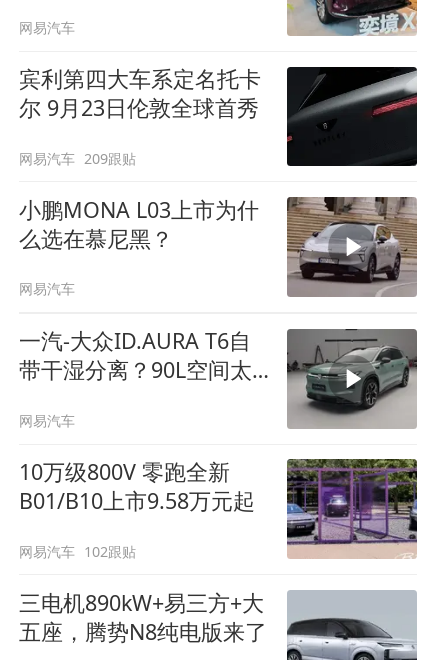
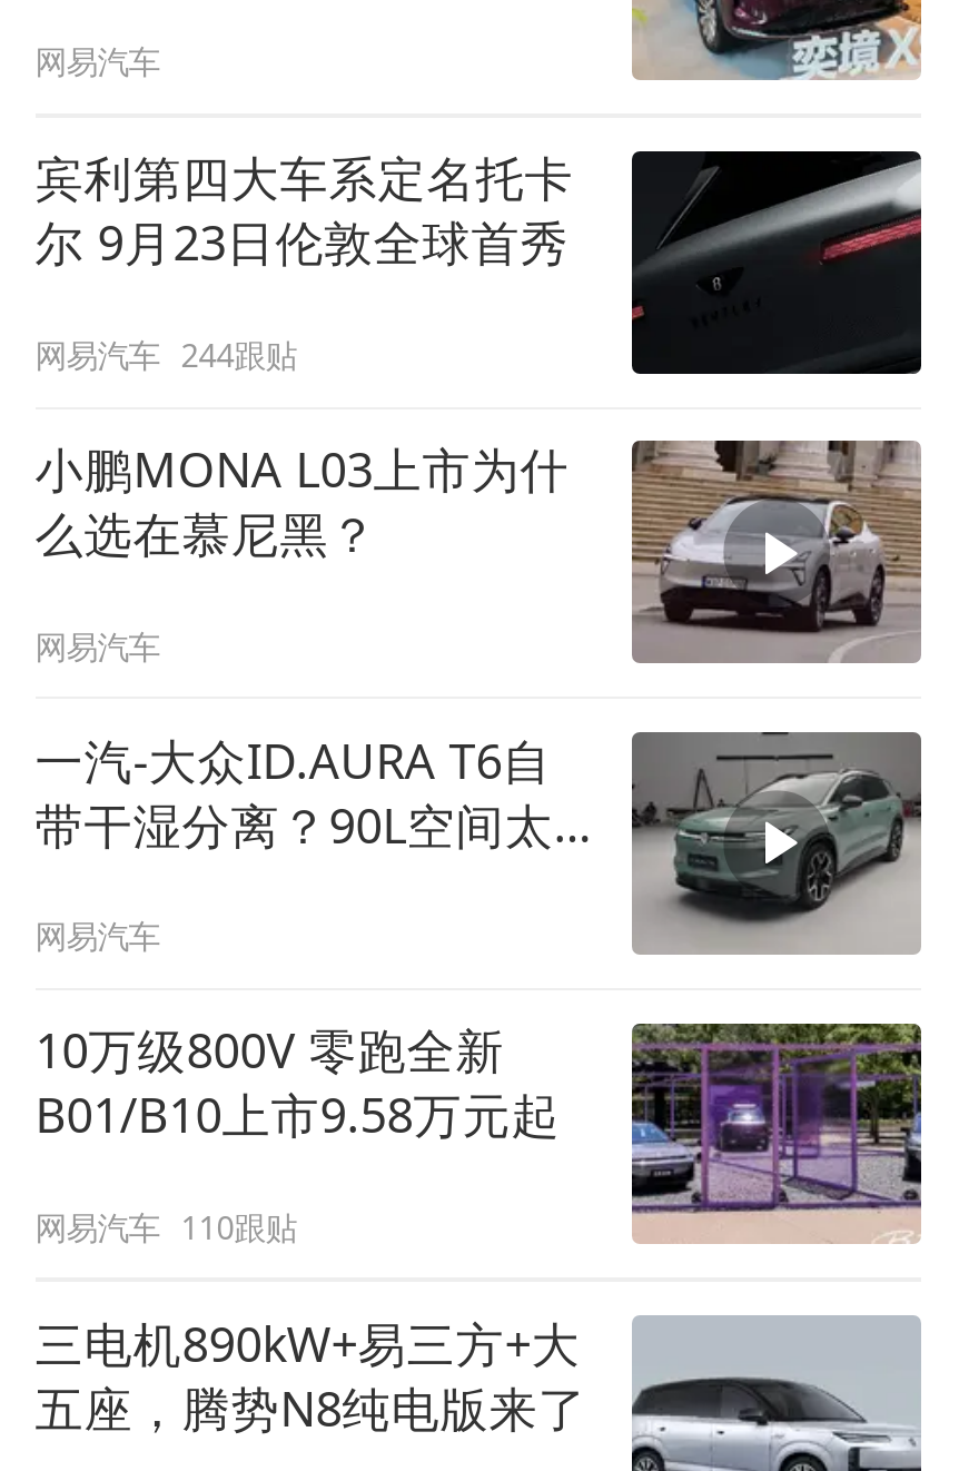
[19,149,136,168] 网易汽车 209跟贴 -> [35,333,297,375] 网易汽车 244跟贴
[19,542,136,561] 网易汽车 102跟贴 -> [35,1205,297,1248] 网易汽车 110跟贴

